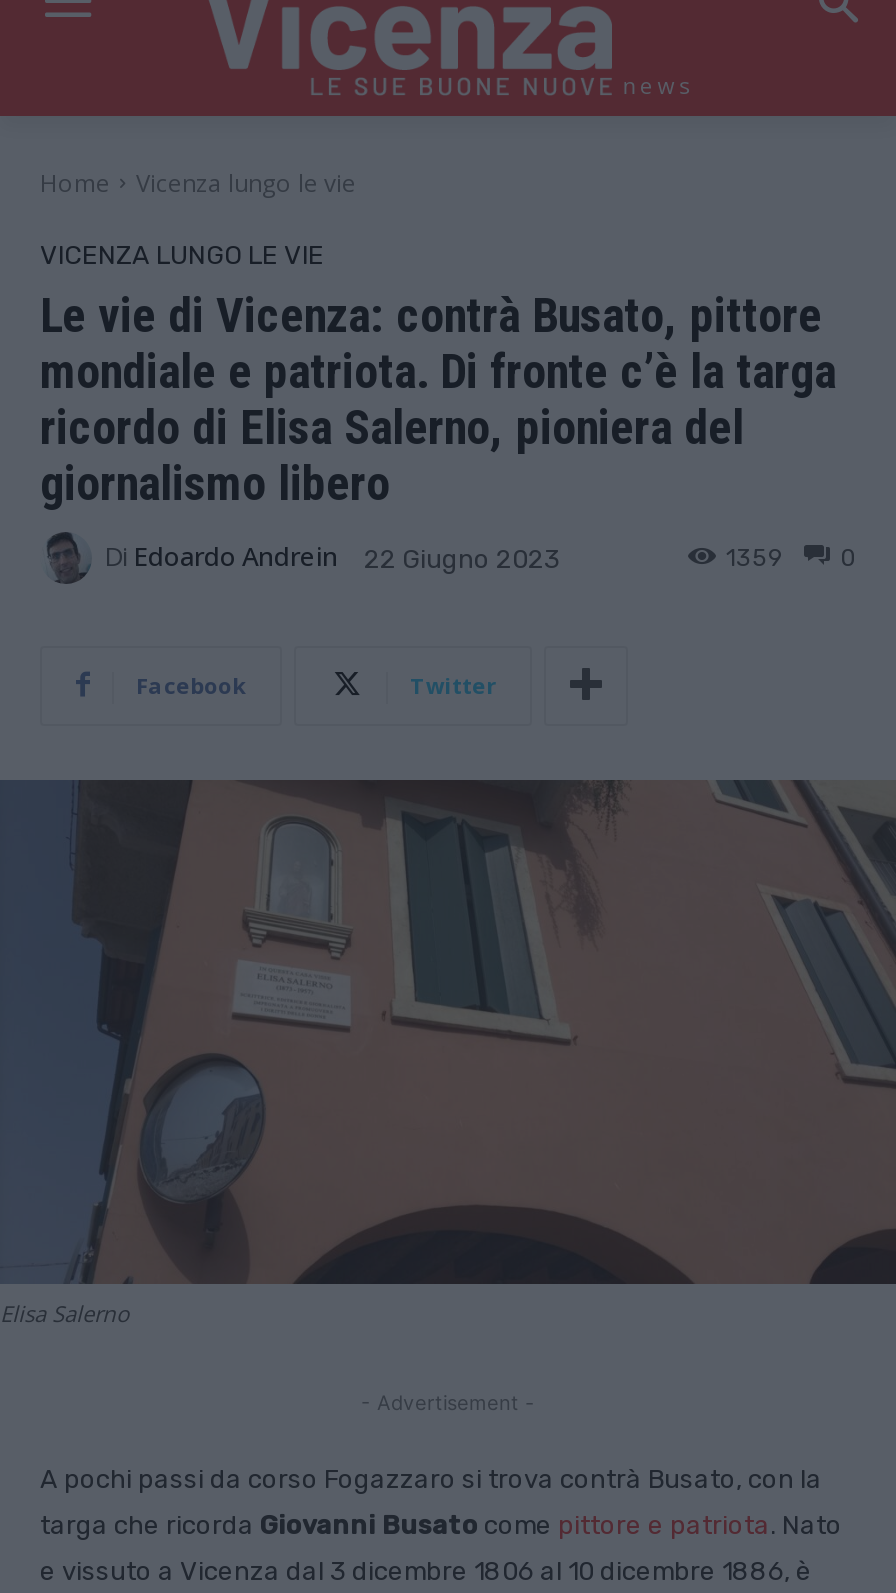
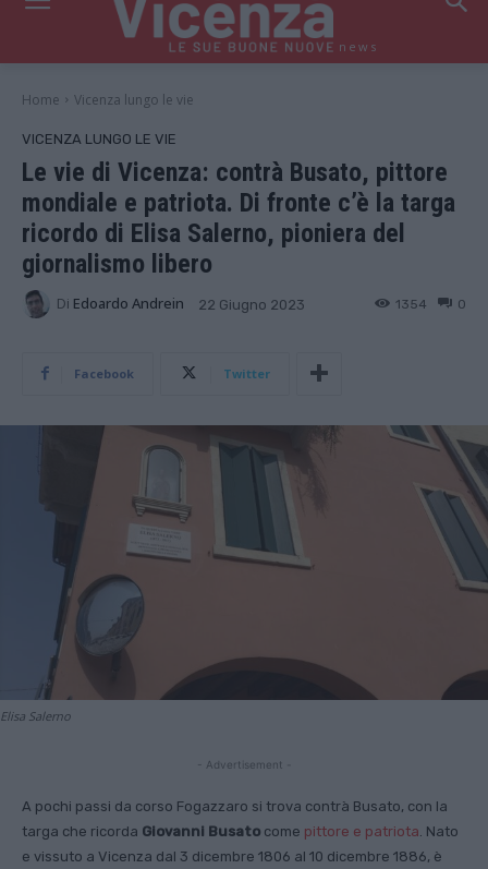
[726,543,856,571] 1359 0 -> [395,296,466,311] 1354 0

